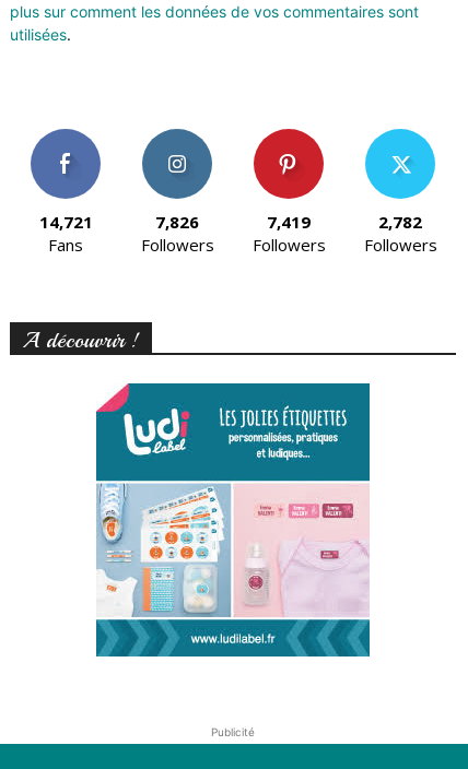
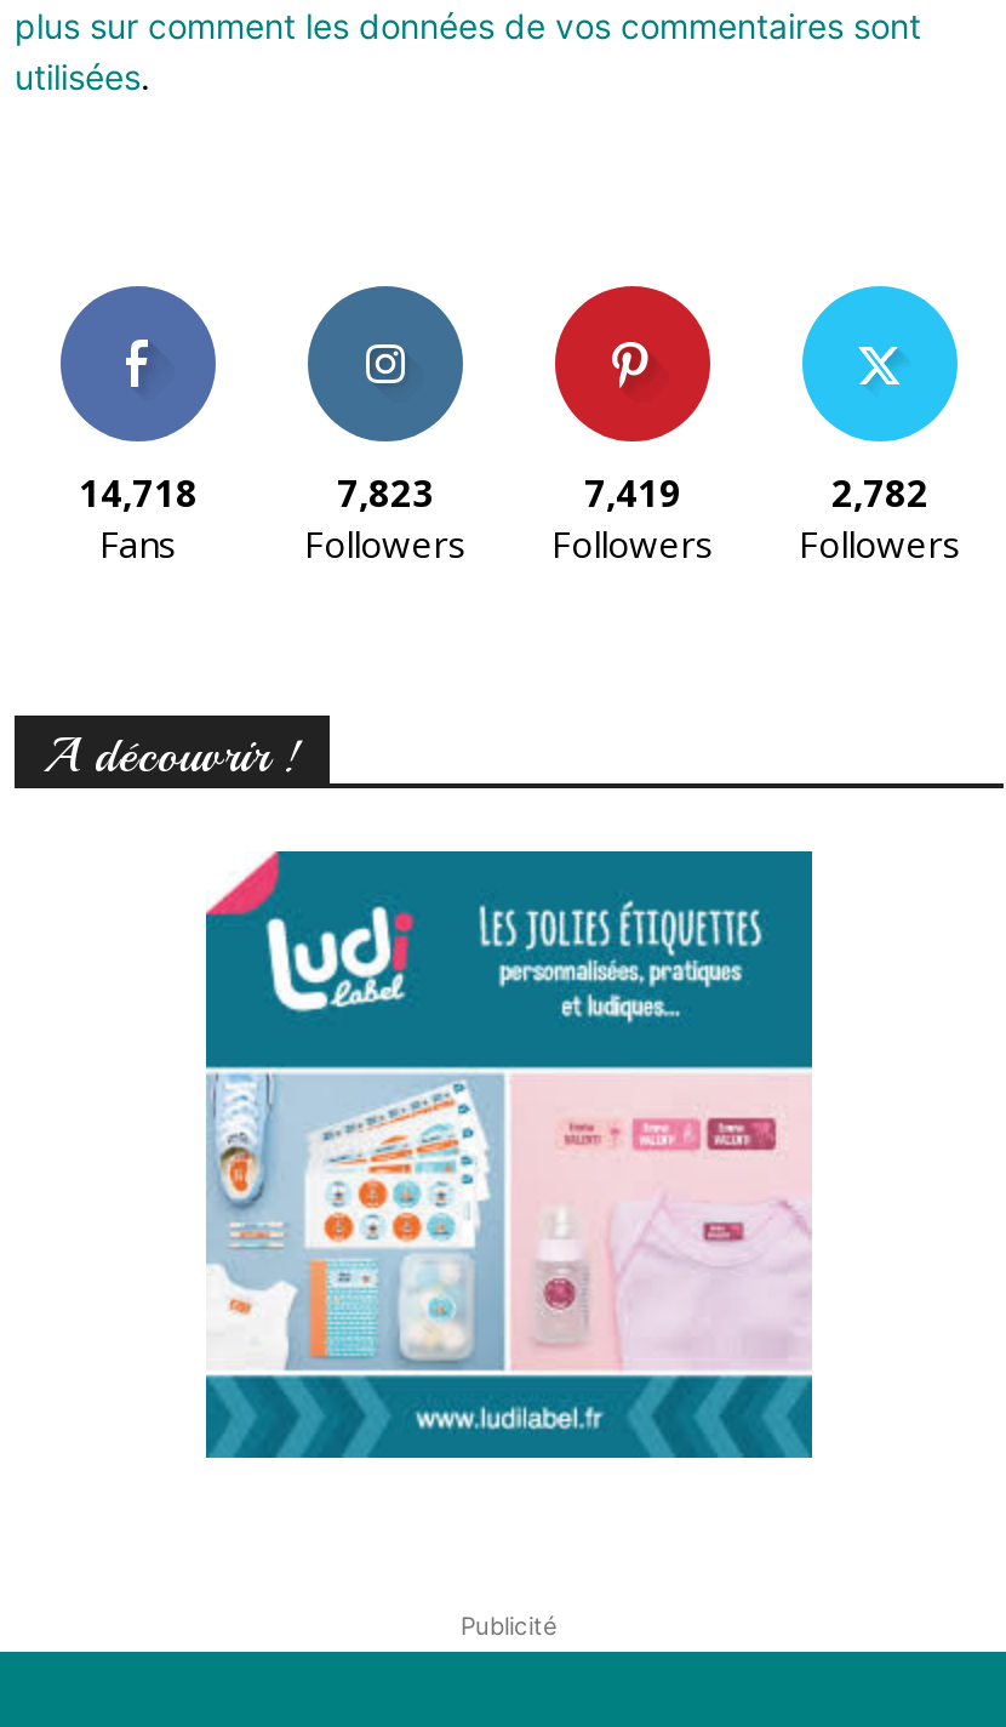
[39,211,92,233] 14,721 -> [79,469,198,517] 14,718
[155,211,199,233] 7,826 -> [337,469,434,517] 7,823

